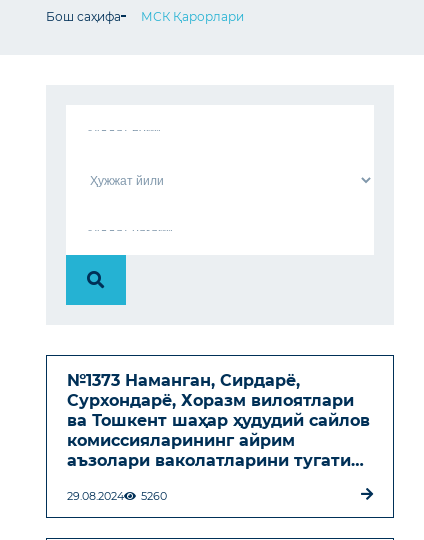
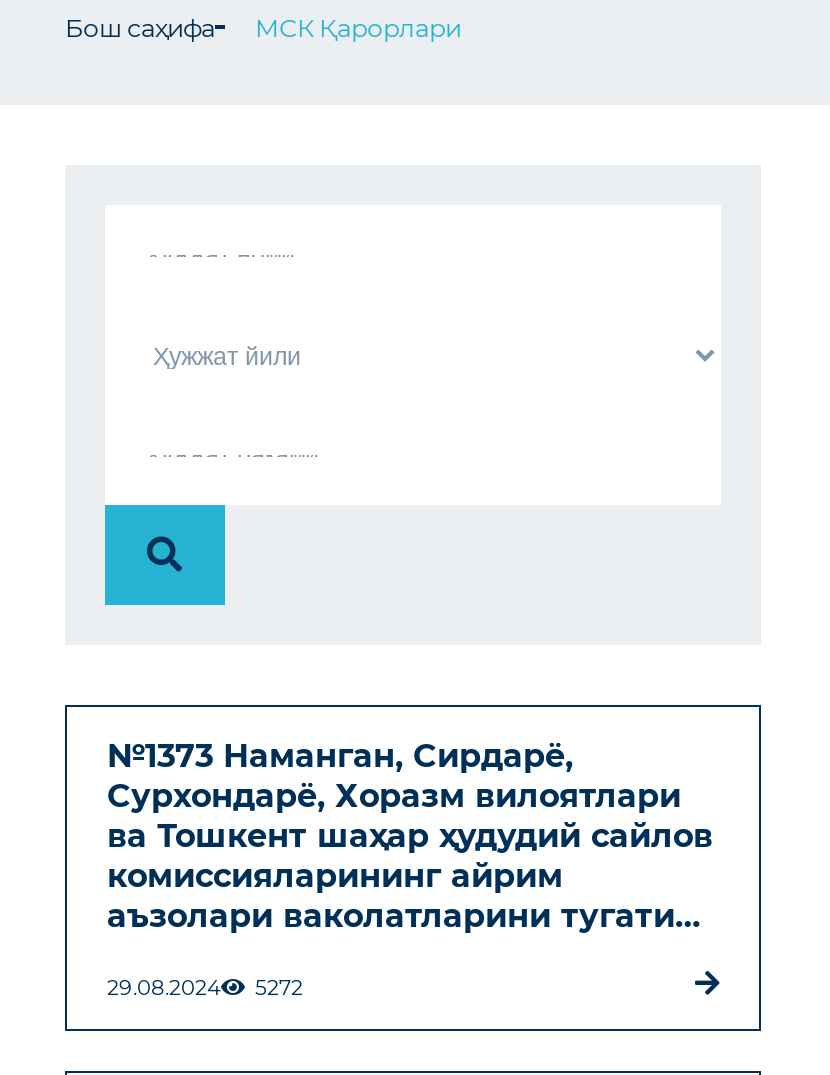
[67,490,167,503] 29.08.2024 5260 -> [107,975,303,1001] 29.08.2024 5272

